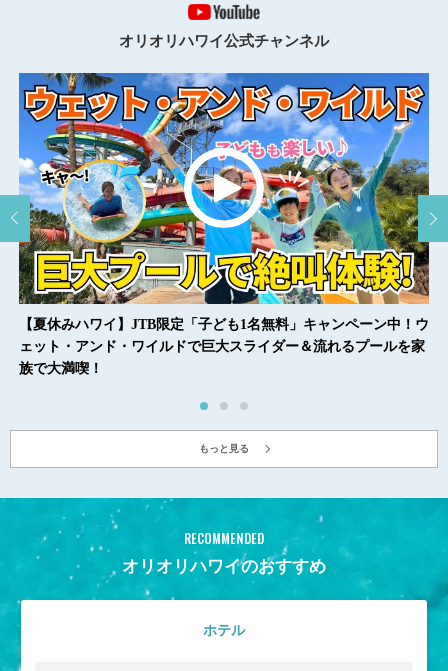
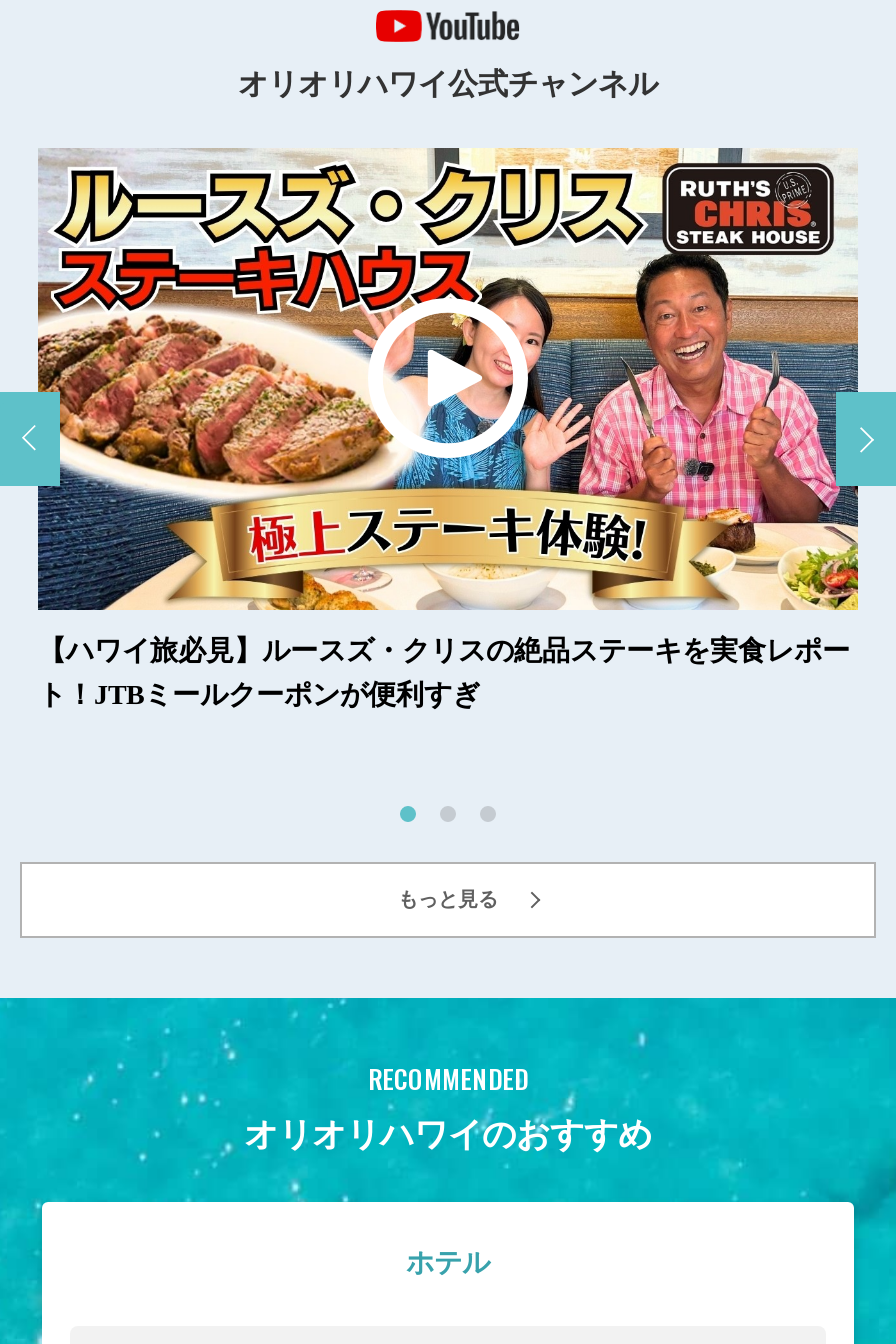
[18,72,430,375] [image] | 【夏休みハワイ】JTB限定「子ども1名無料」キャンペーン中！ウ | ェット・アンド・ワイルドで巨大スライダー＆流れるプールを家 | 族で大満喫！ -> [36,146,860,709] [image] | 【ハワイ旅必見】ルースズ・クリスの絶品ステーキを実食レポー | ト！JTBミールクーポンが便利すぎ

